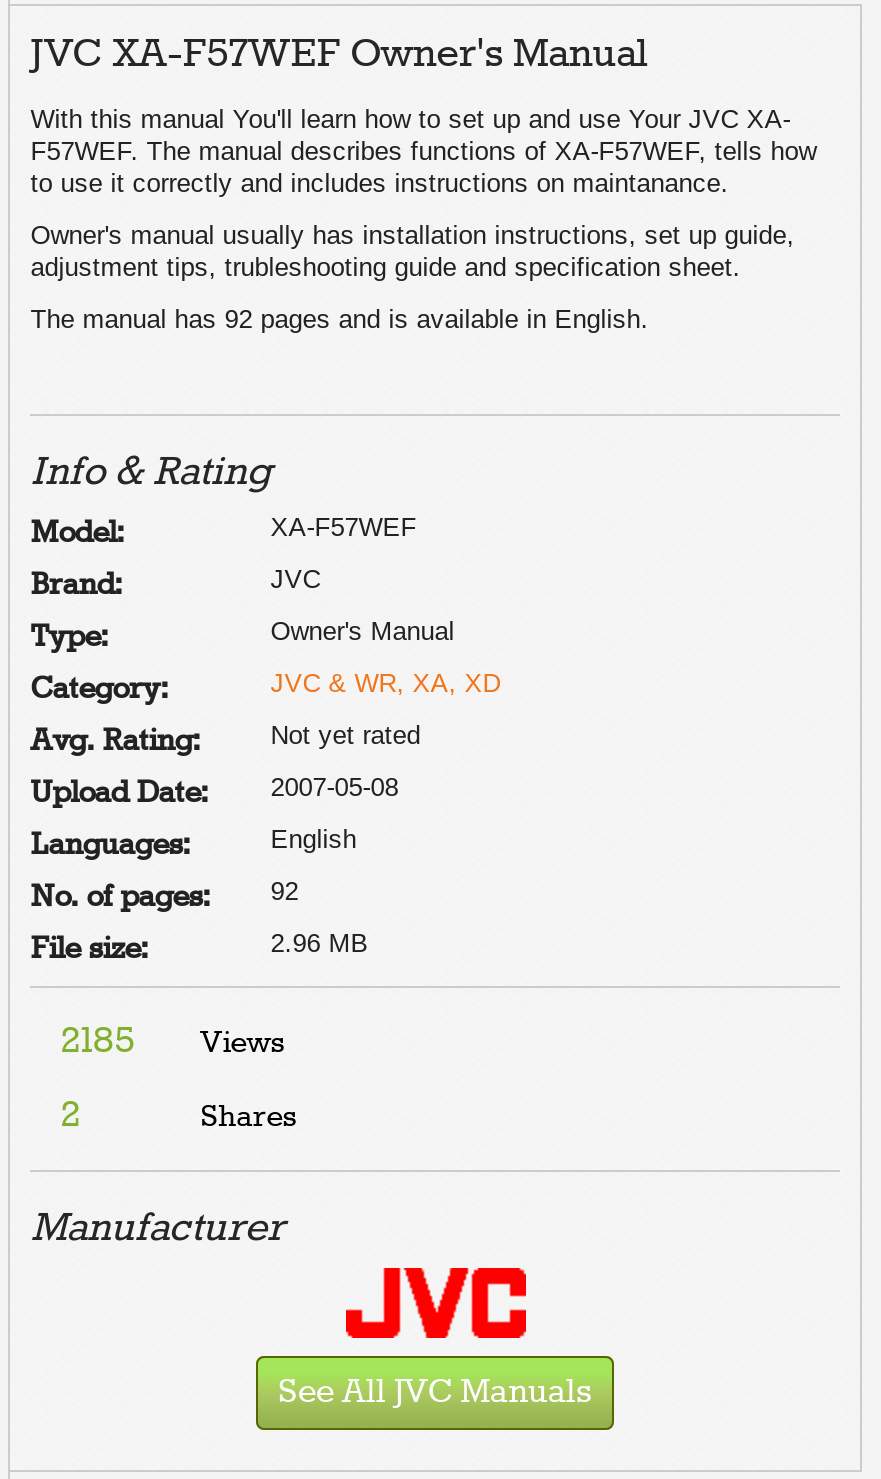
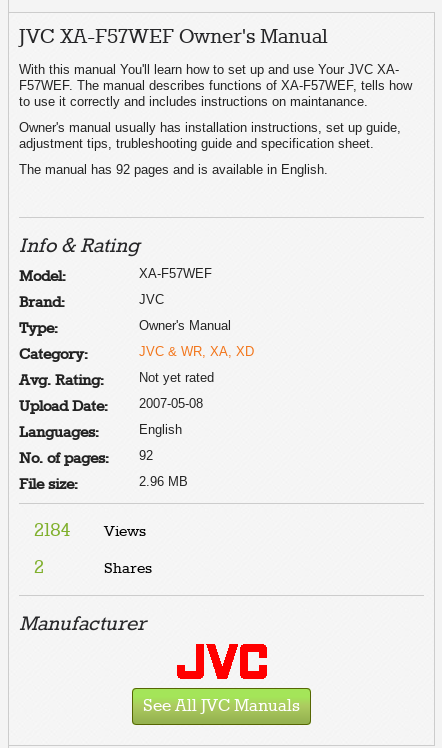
[60,1019,284,1063] 2185 Views -> [34,519,146,541] 2184 Views

